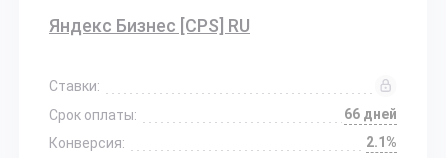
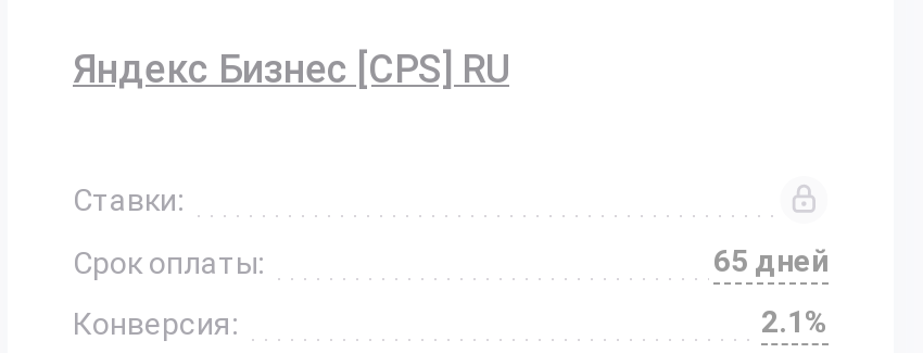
[344,106,397,122] 66 дней -> [713,243,829,278] 65 дней

